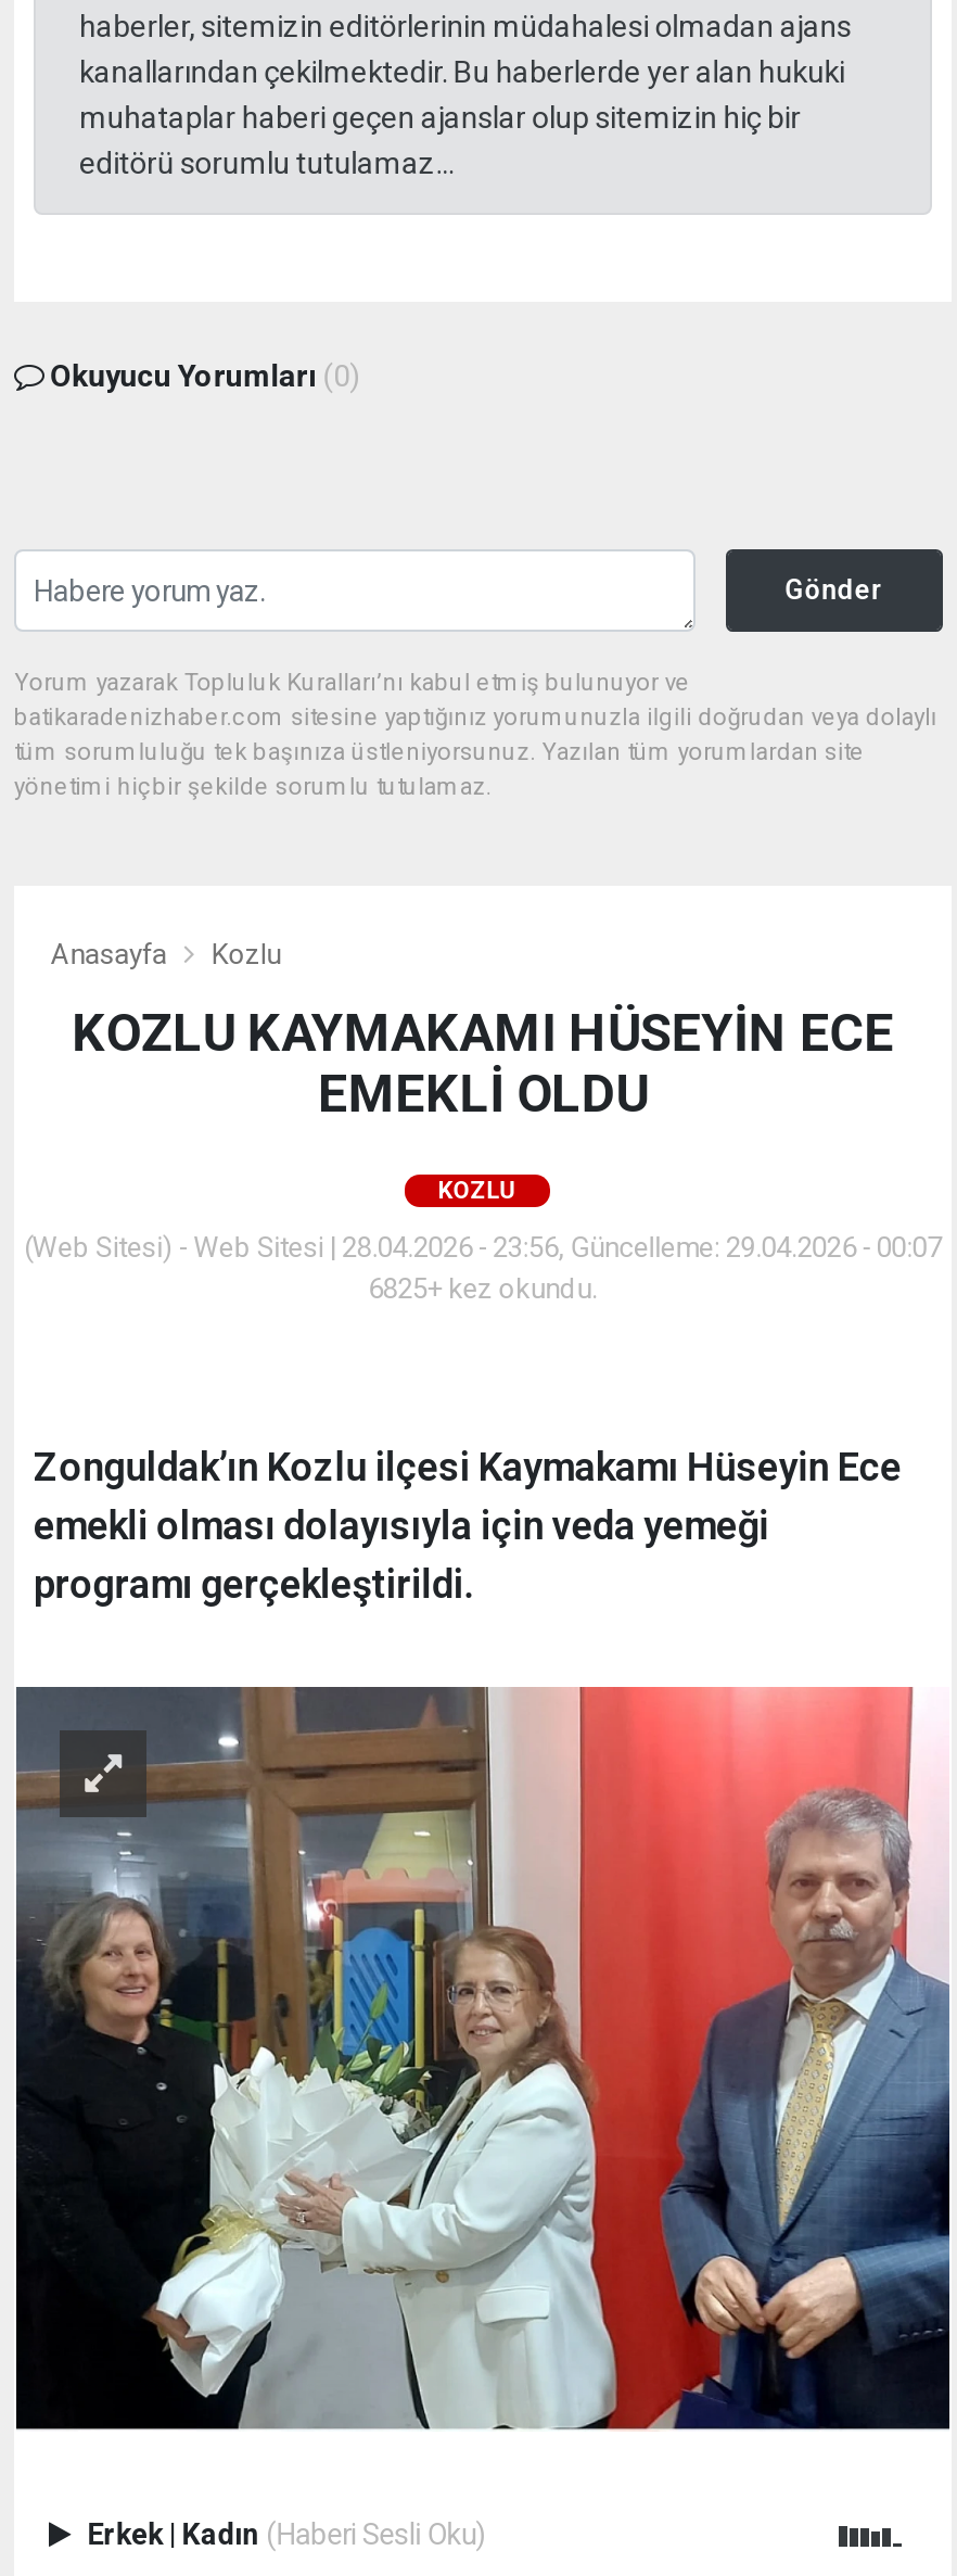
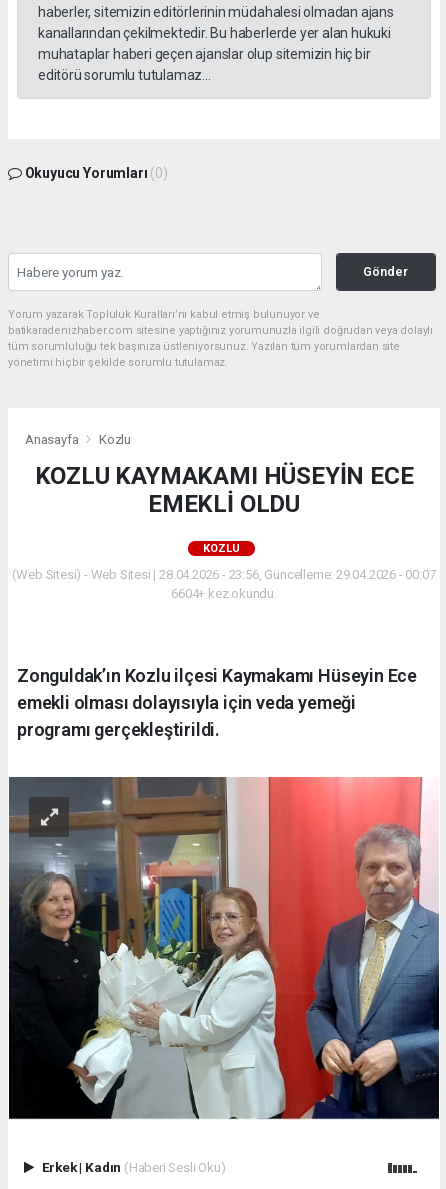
[368,1272,598,1304] 6825+ kez okundu. -> [171,586,277,601] 6604+ kez okundu.

